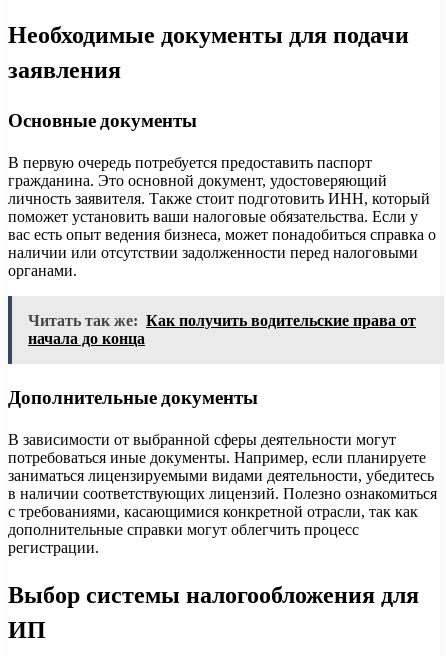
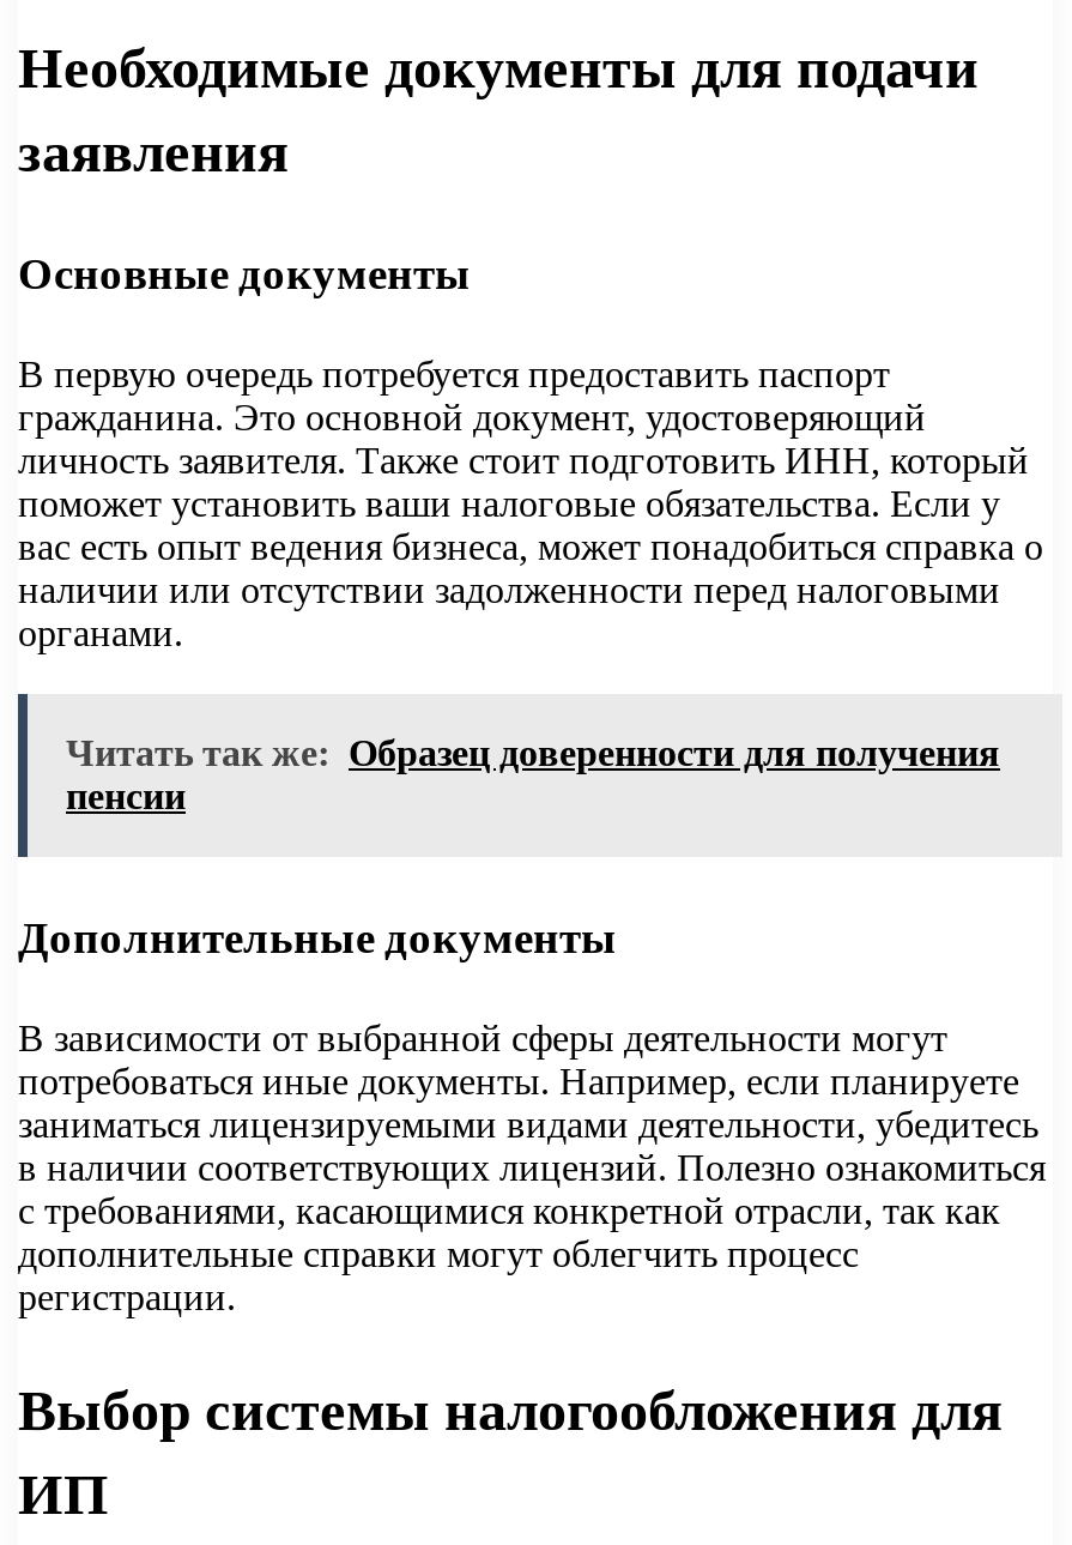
[28,312,416,347] Читать так же: Как получить водительские права от | начала до конца -> [66,733,1000,817] Читать так же: Образец доверенности для получения | пенсии

